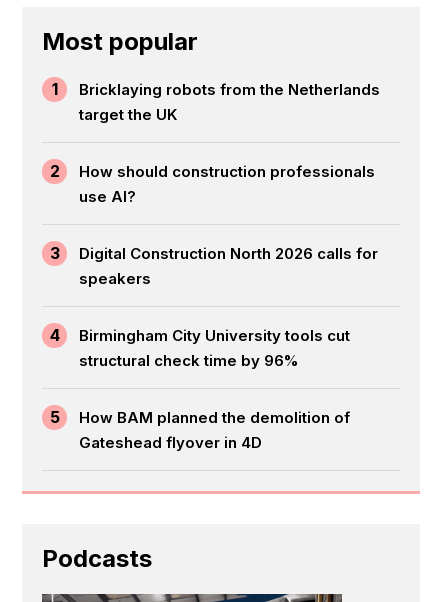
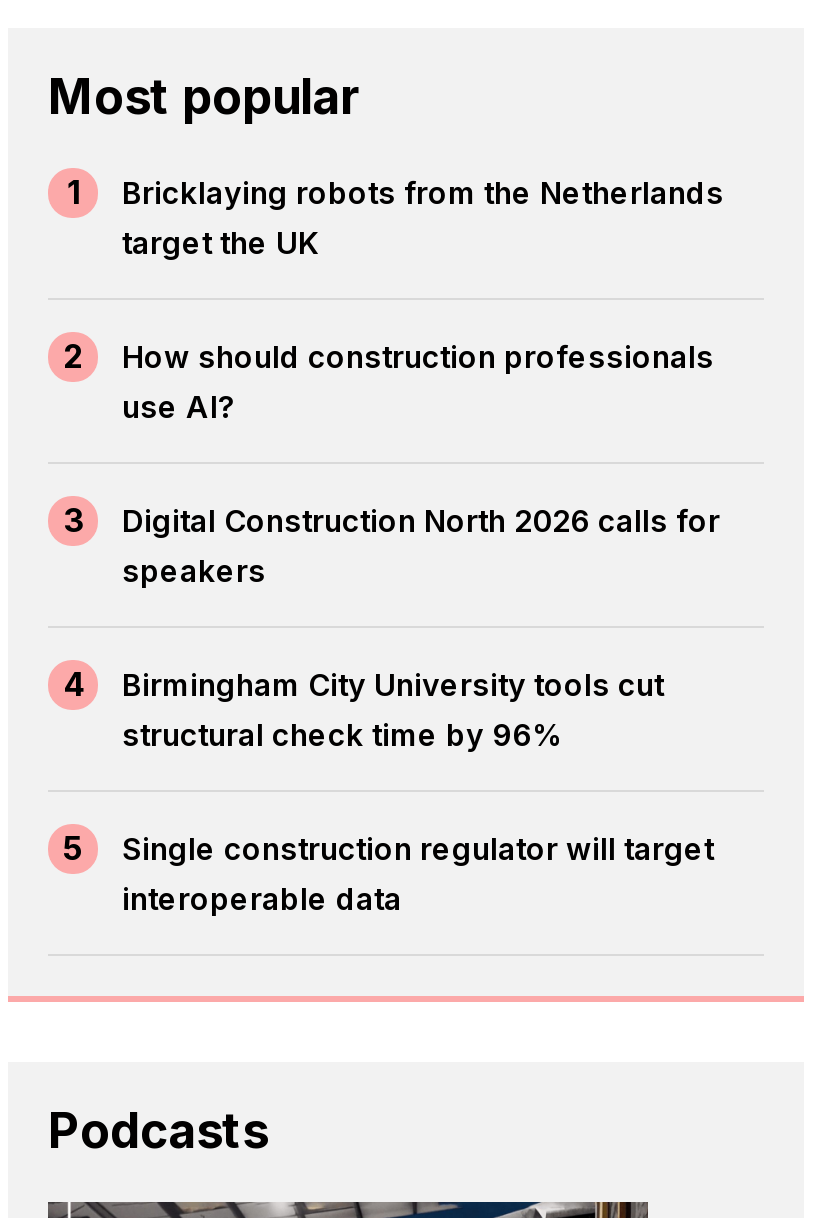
[79,408,350,452] How BAM planned the demolition of | Gateshead flyover in 4D -> [122,830,714,918] Single construction regulator will target | interoperable data

